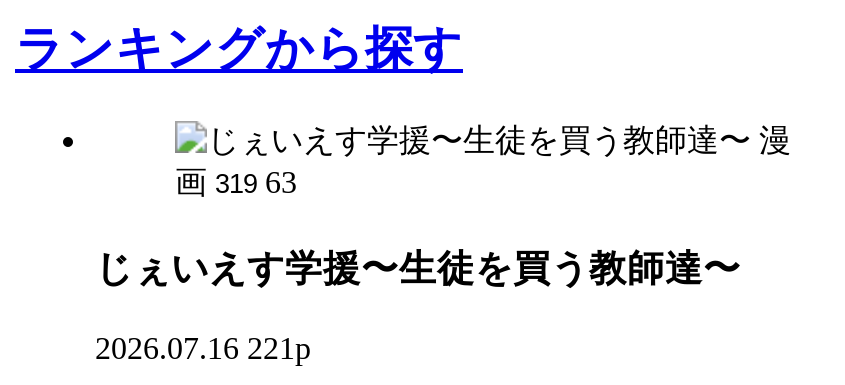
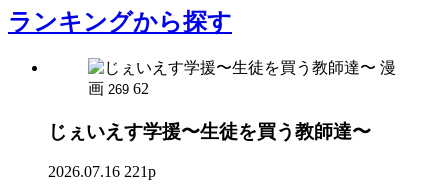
[175,165,297,199] 画 319 63 -> [88,80,149,97] 画 269 62

